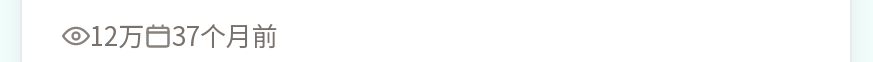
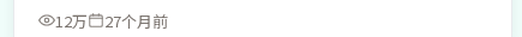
[90,16,278,54] 12万 37个月前 -> [55,9,168,32] 12万 27个月前

